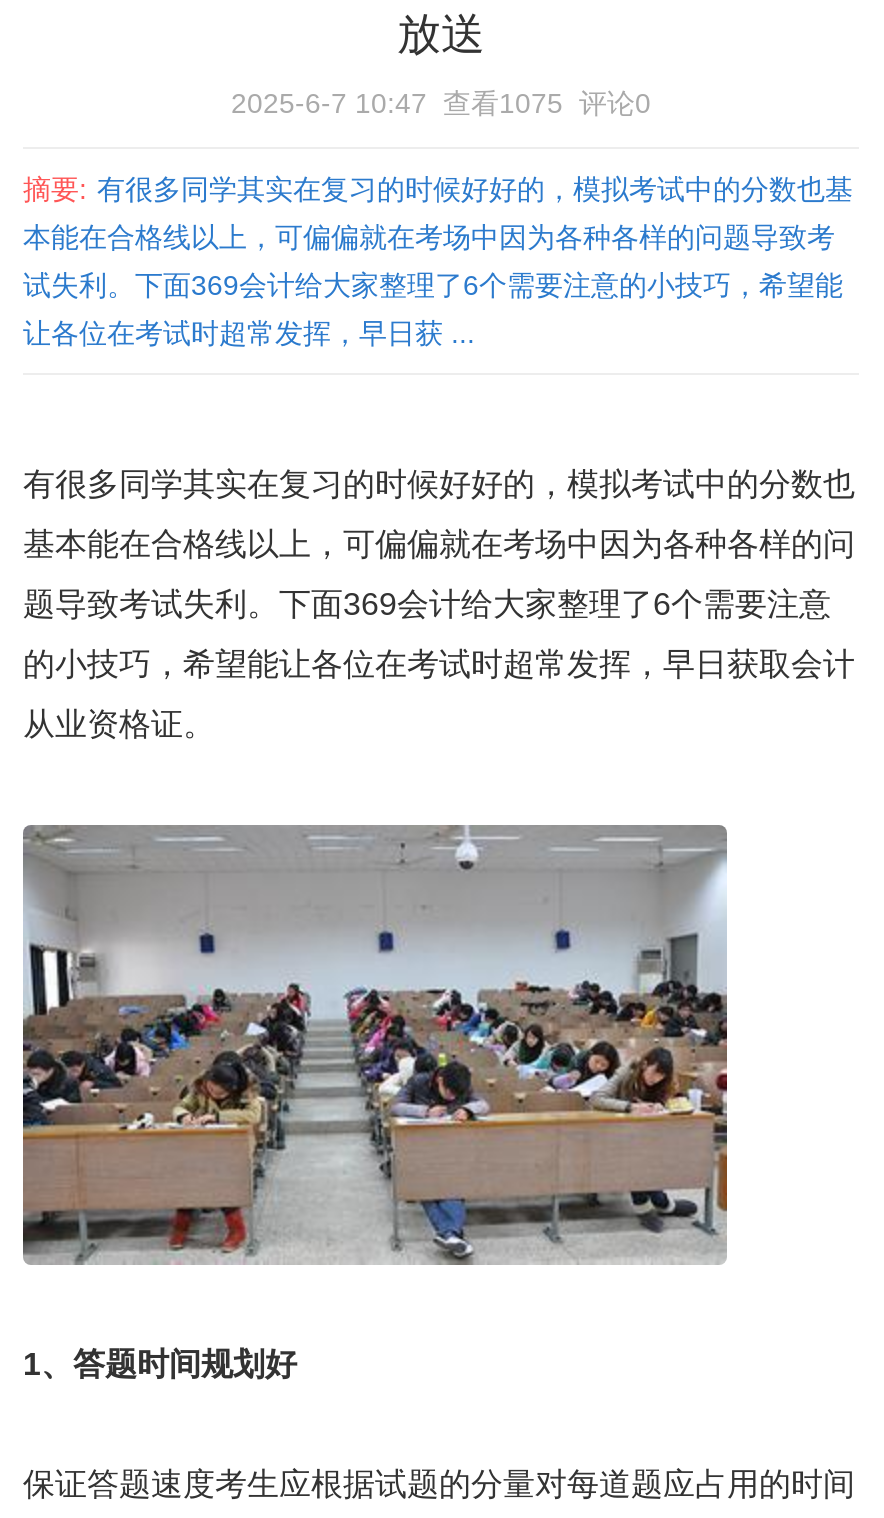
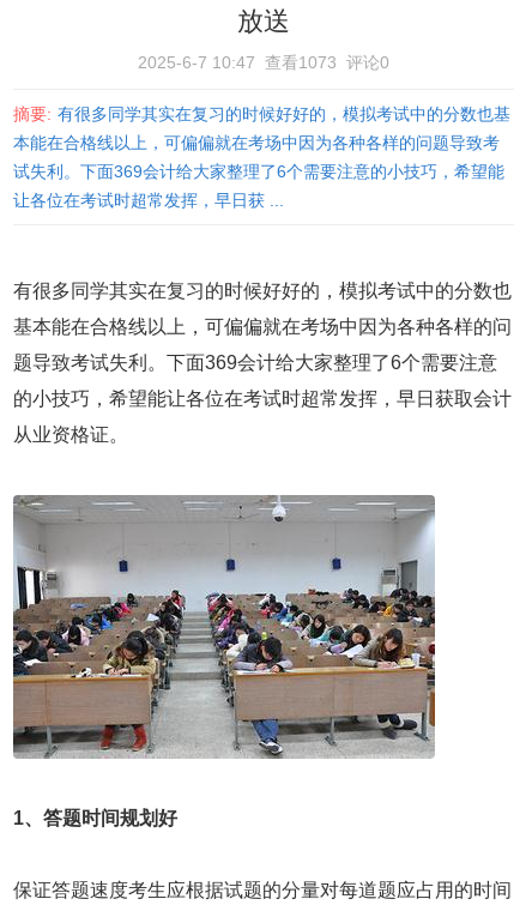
[231,87,651,119] 2025-6-7 10:47 查看1075 评论0 -> [138,53,389,72] 2025-6-7 10:47 查看1073 评论0

